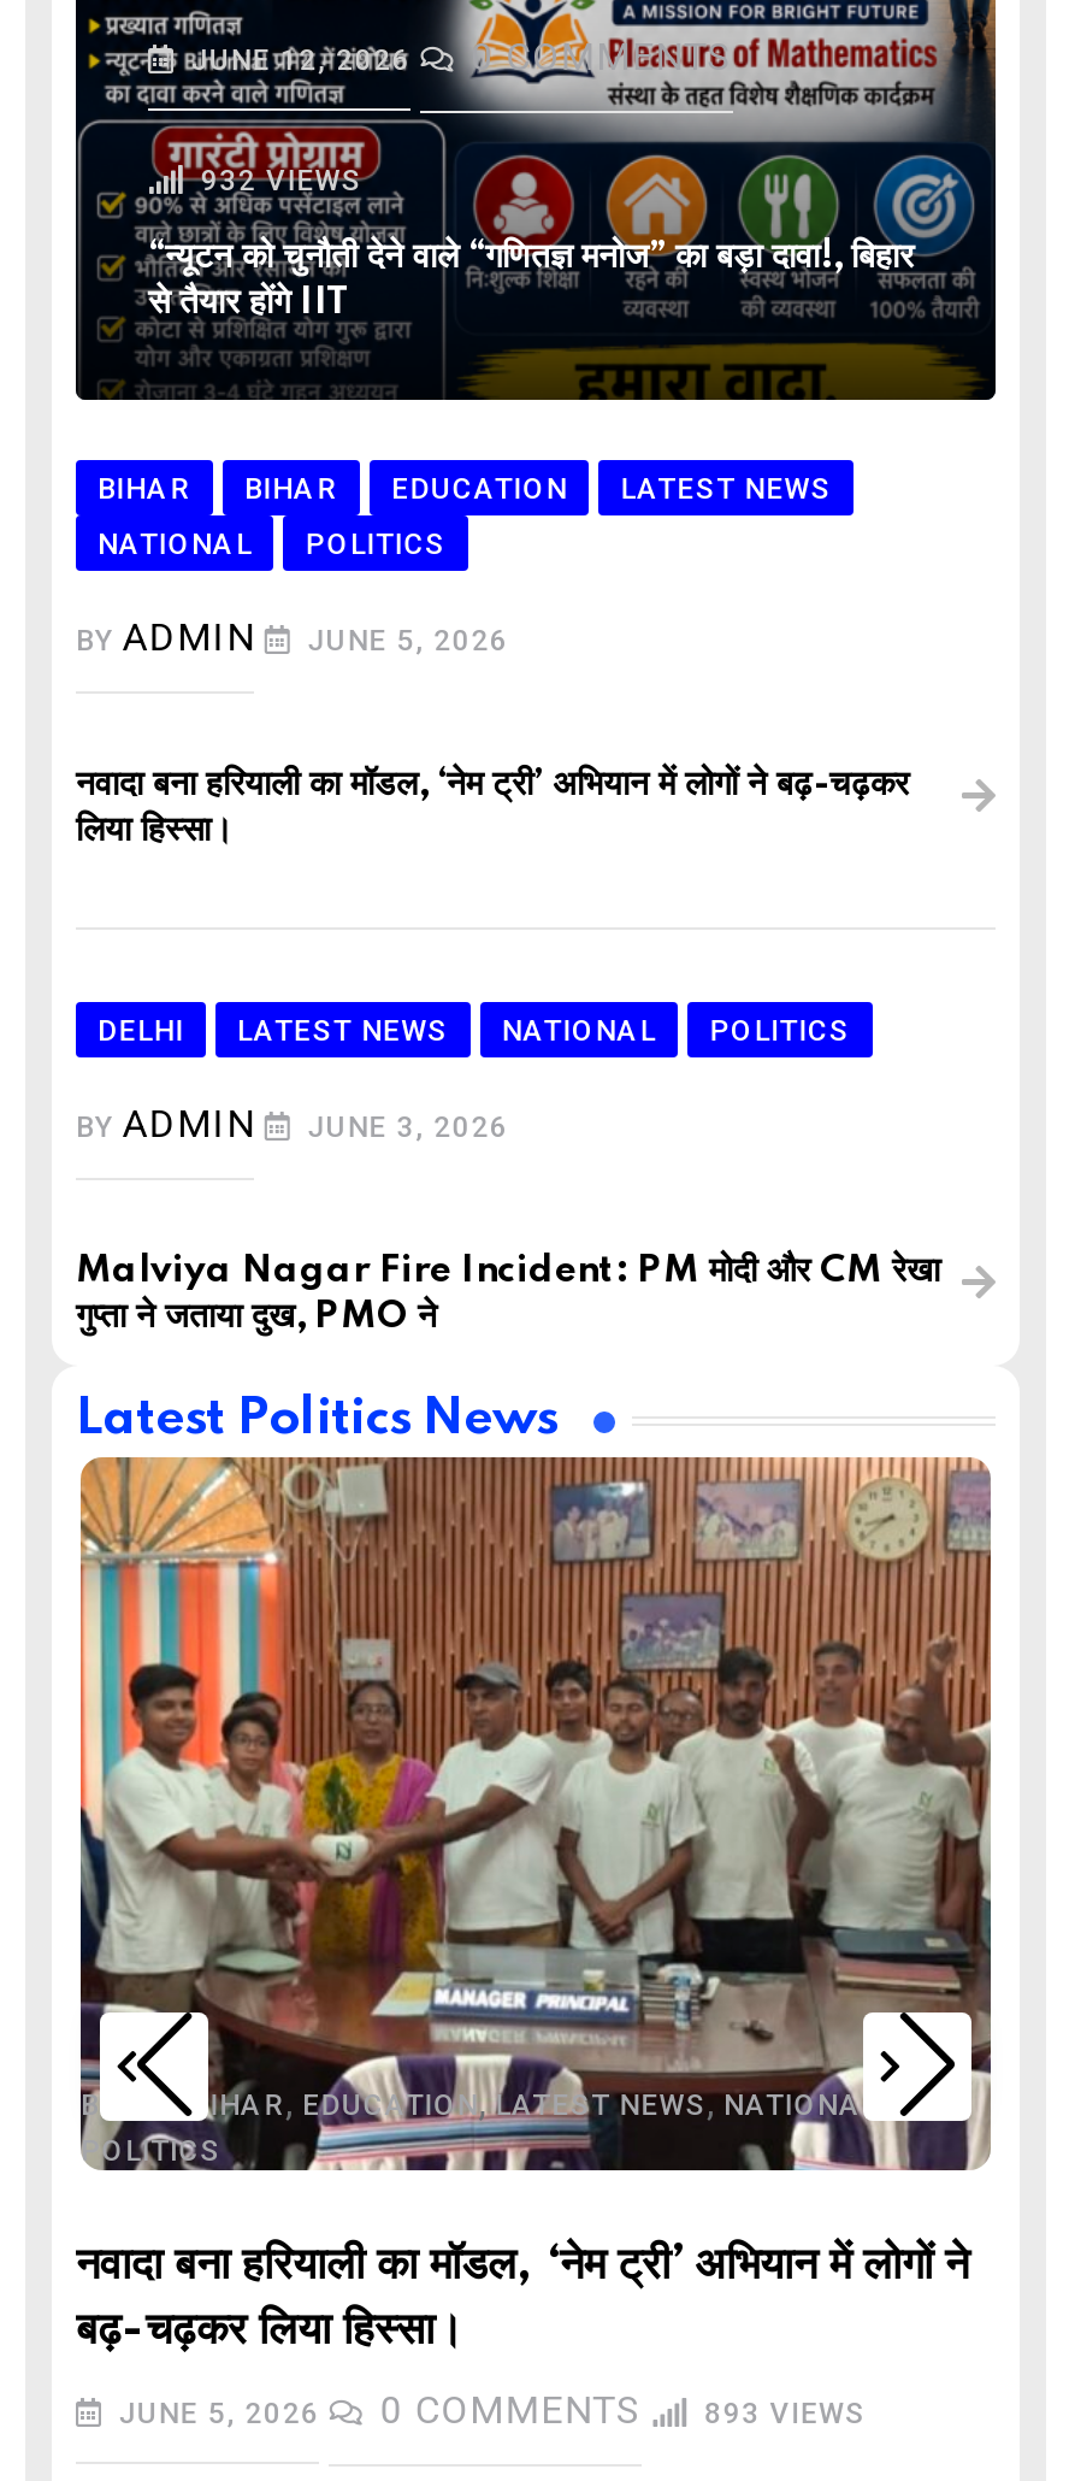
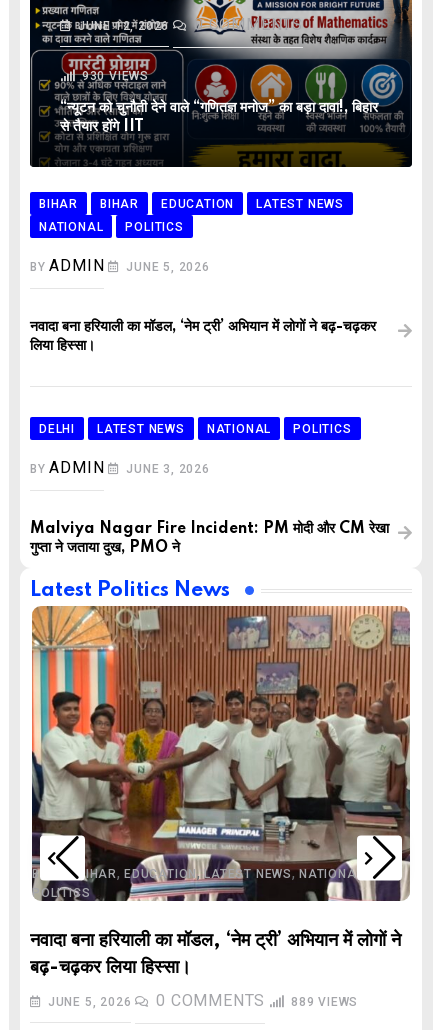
[201,165,362,199] 932 VIEWS -> [82,68,149,82] 930 VIEWS
[119,2388,866,2433] JUNE 5, 2026 0 COMMENTS 893 VIEWS -> [48,991,358,1010] JUNE 5, 2026 0 COMMENTS 889 VIEWS

